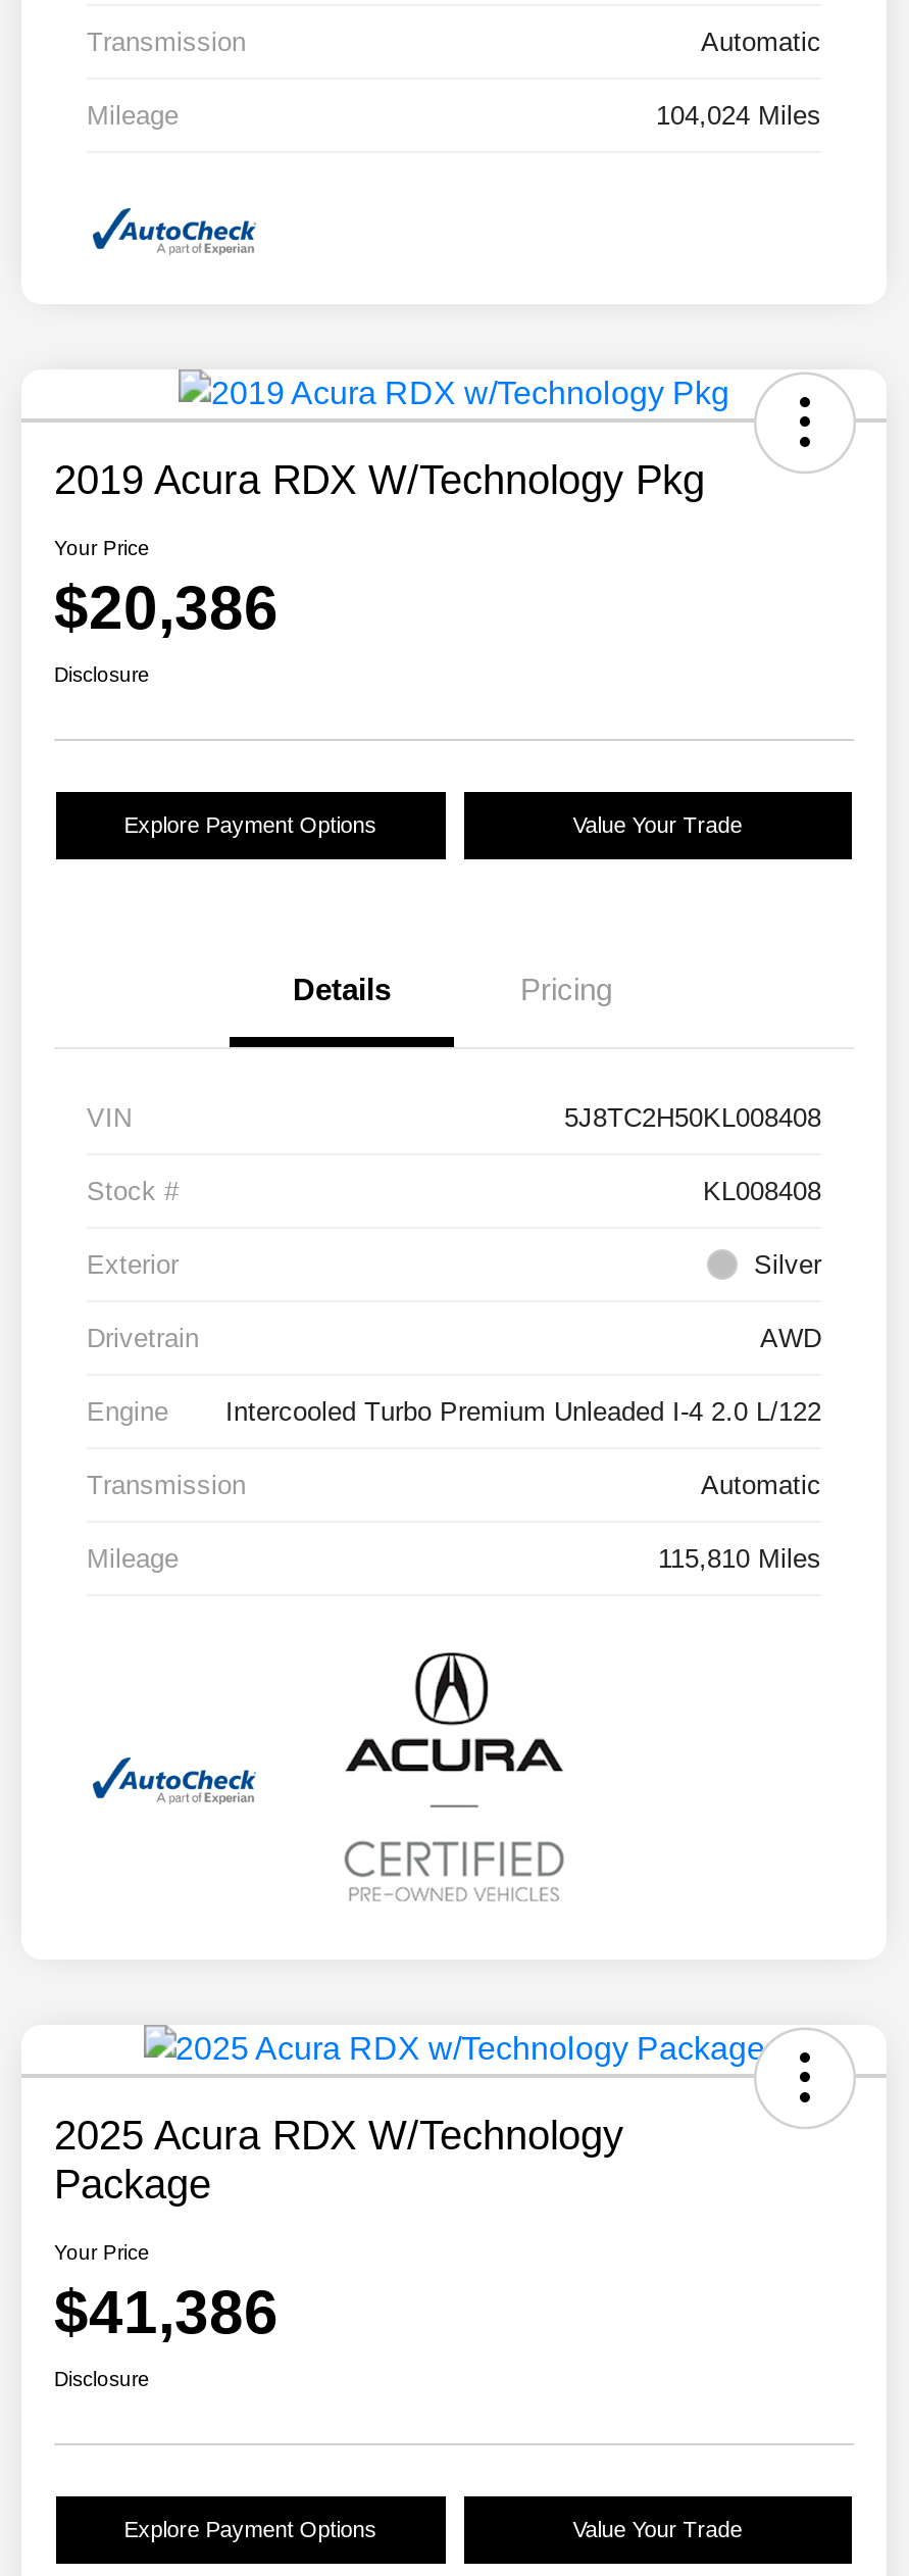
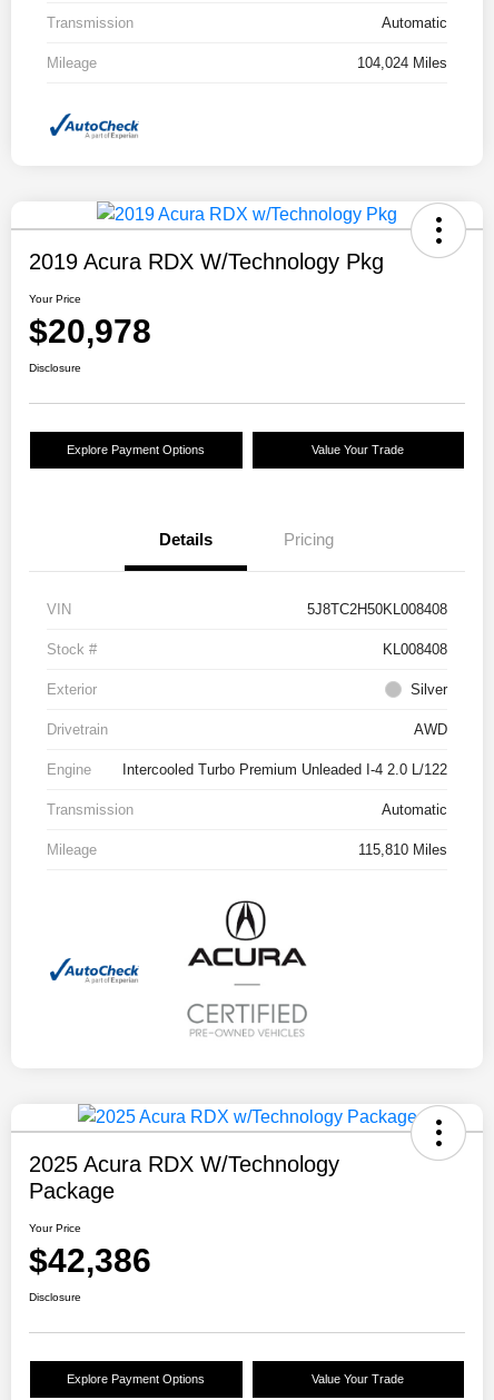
[54,573,279,641] $20,386 -> [29,312,151,349] $20,978
[54,2279,279,2346] $41,386 -> [29,1242,151,1279] $42,386

